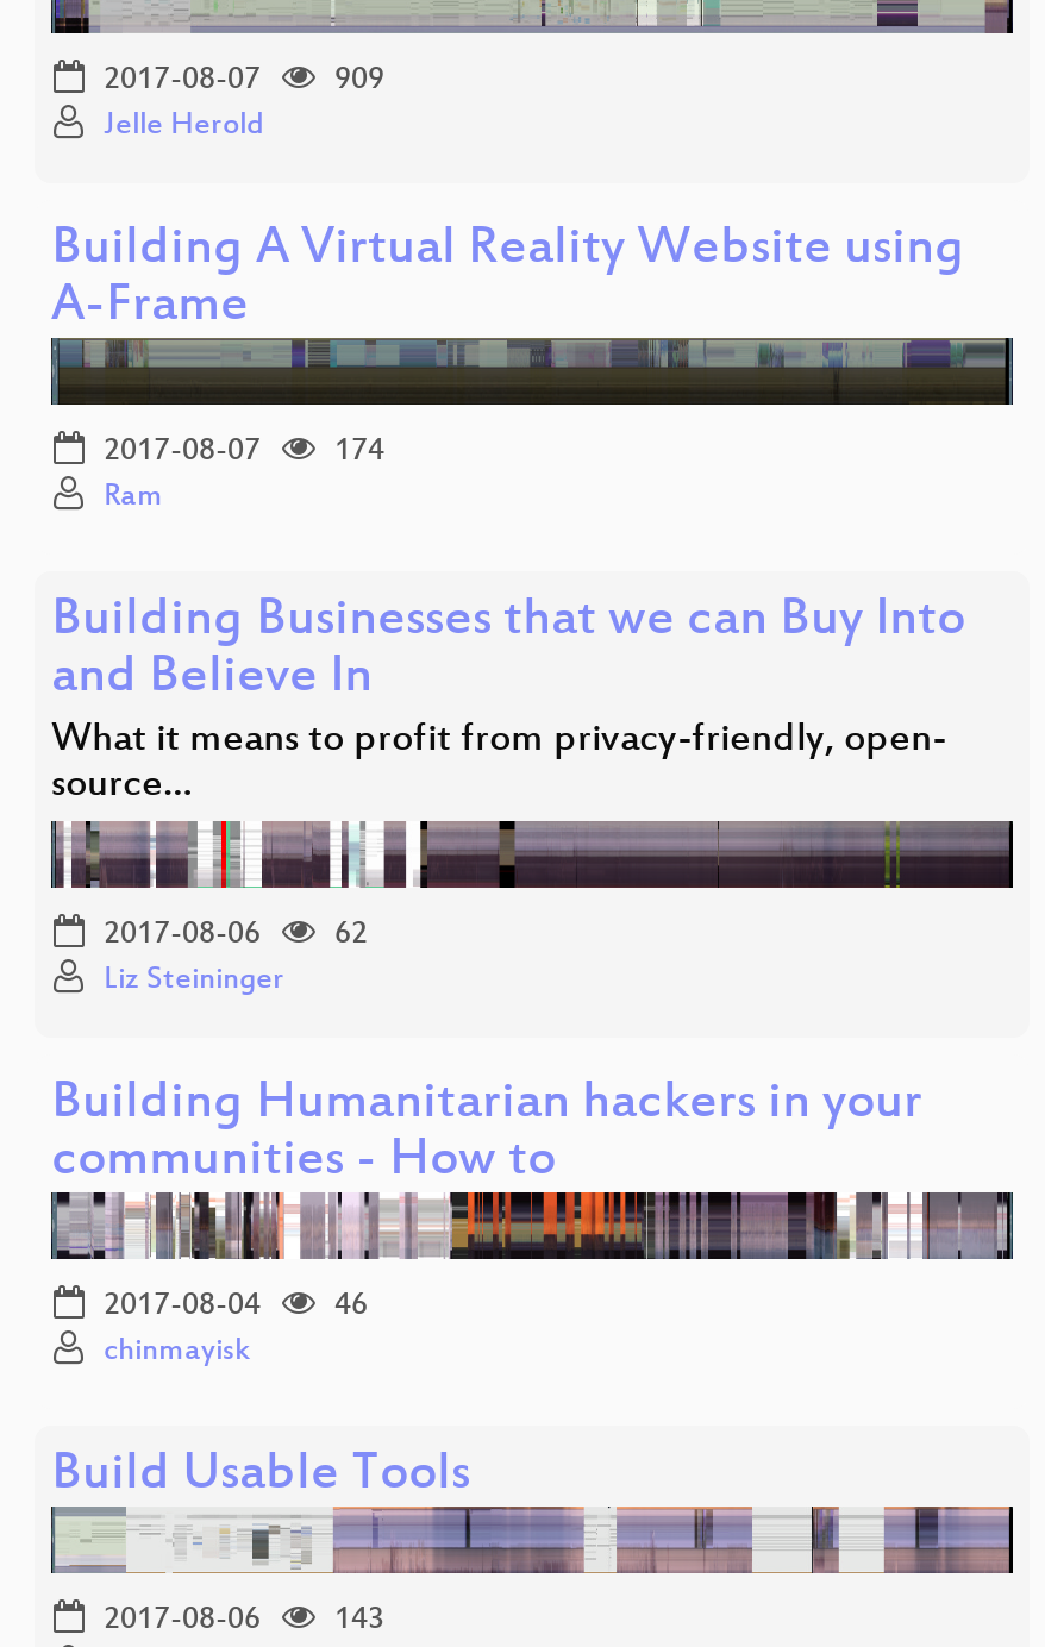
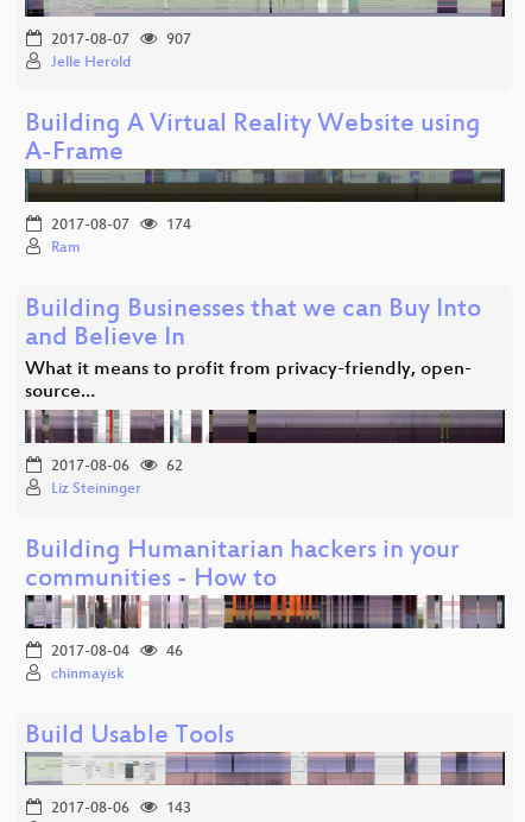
[96,65,384,99] 2017-08-07 909 -> [48,33,191,49] 2017-08-07 907

